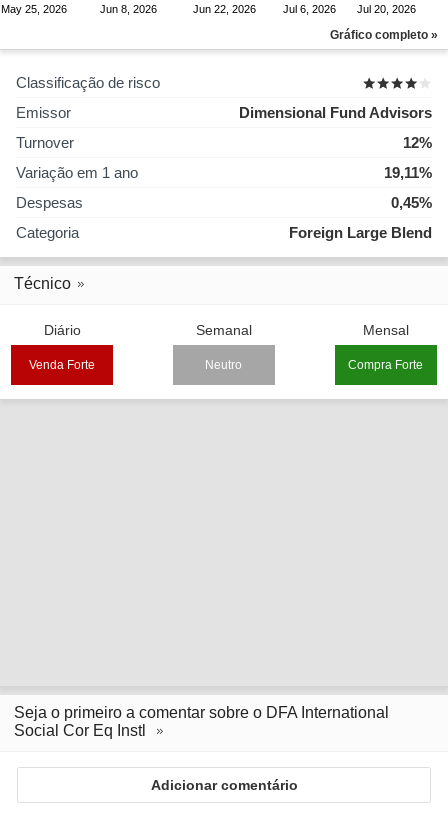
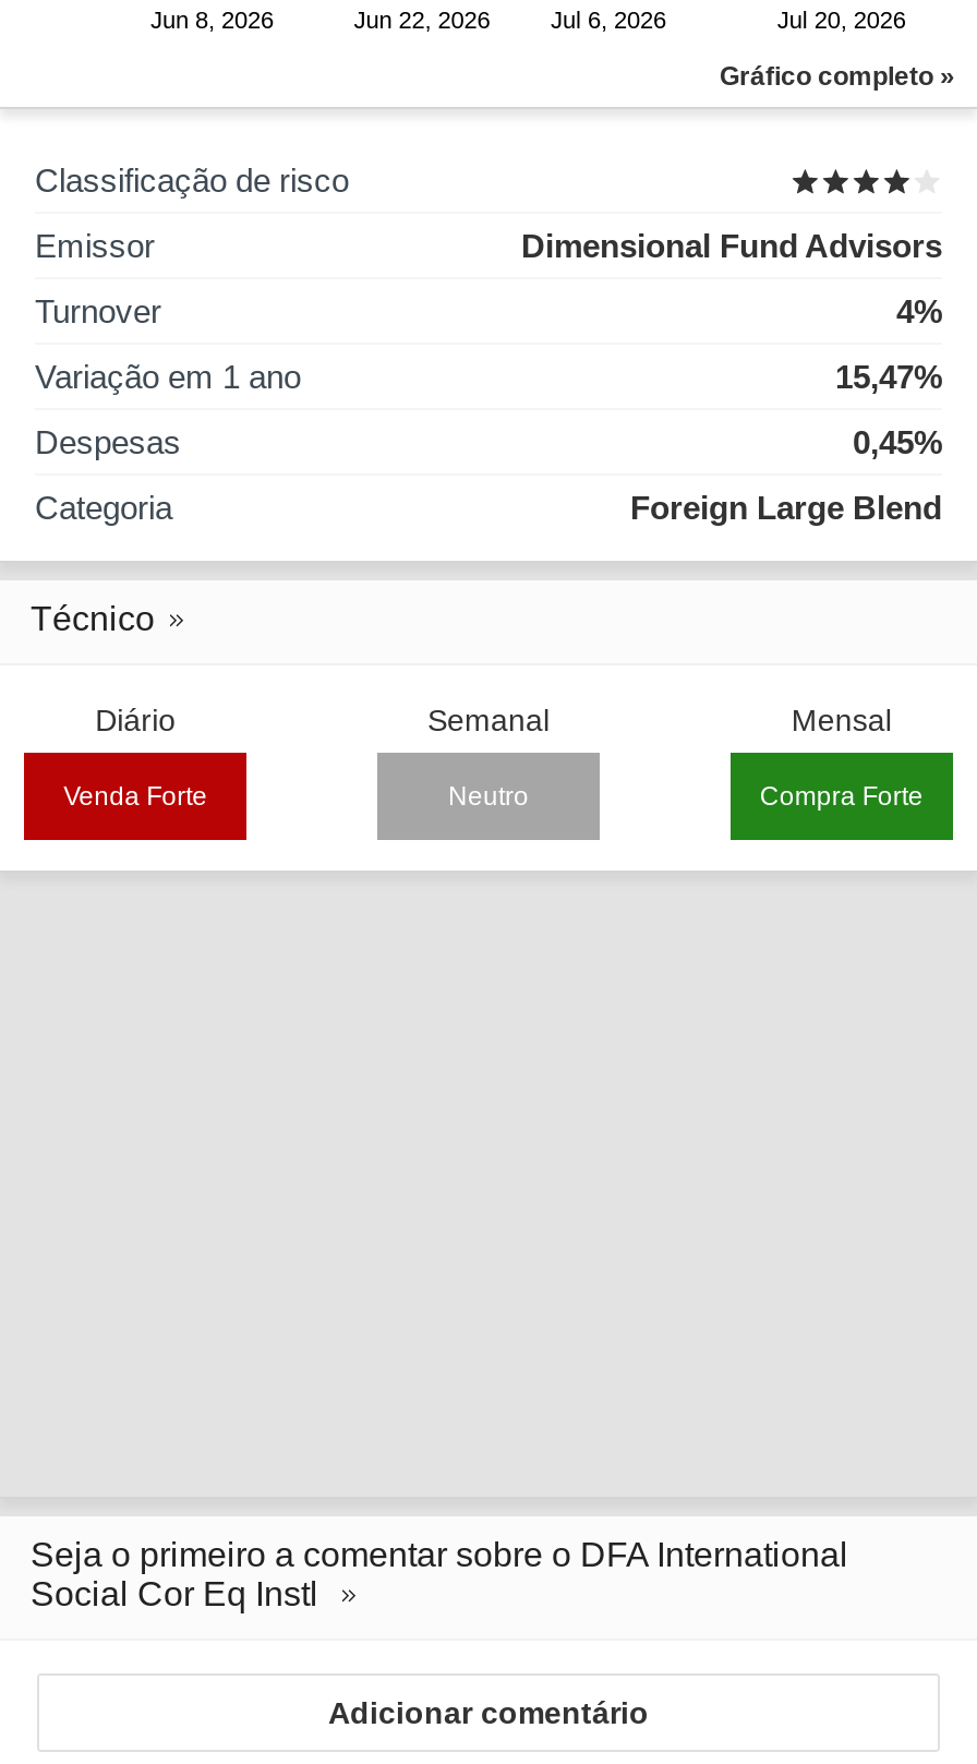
[1,3,67,15] May 25, 2026 -> none
[403,134,432,151] 12% -> [896,293,942,330] 4%
[384,164,432,181] 19,11% -> [835,358,942,395] 15,47%

